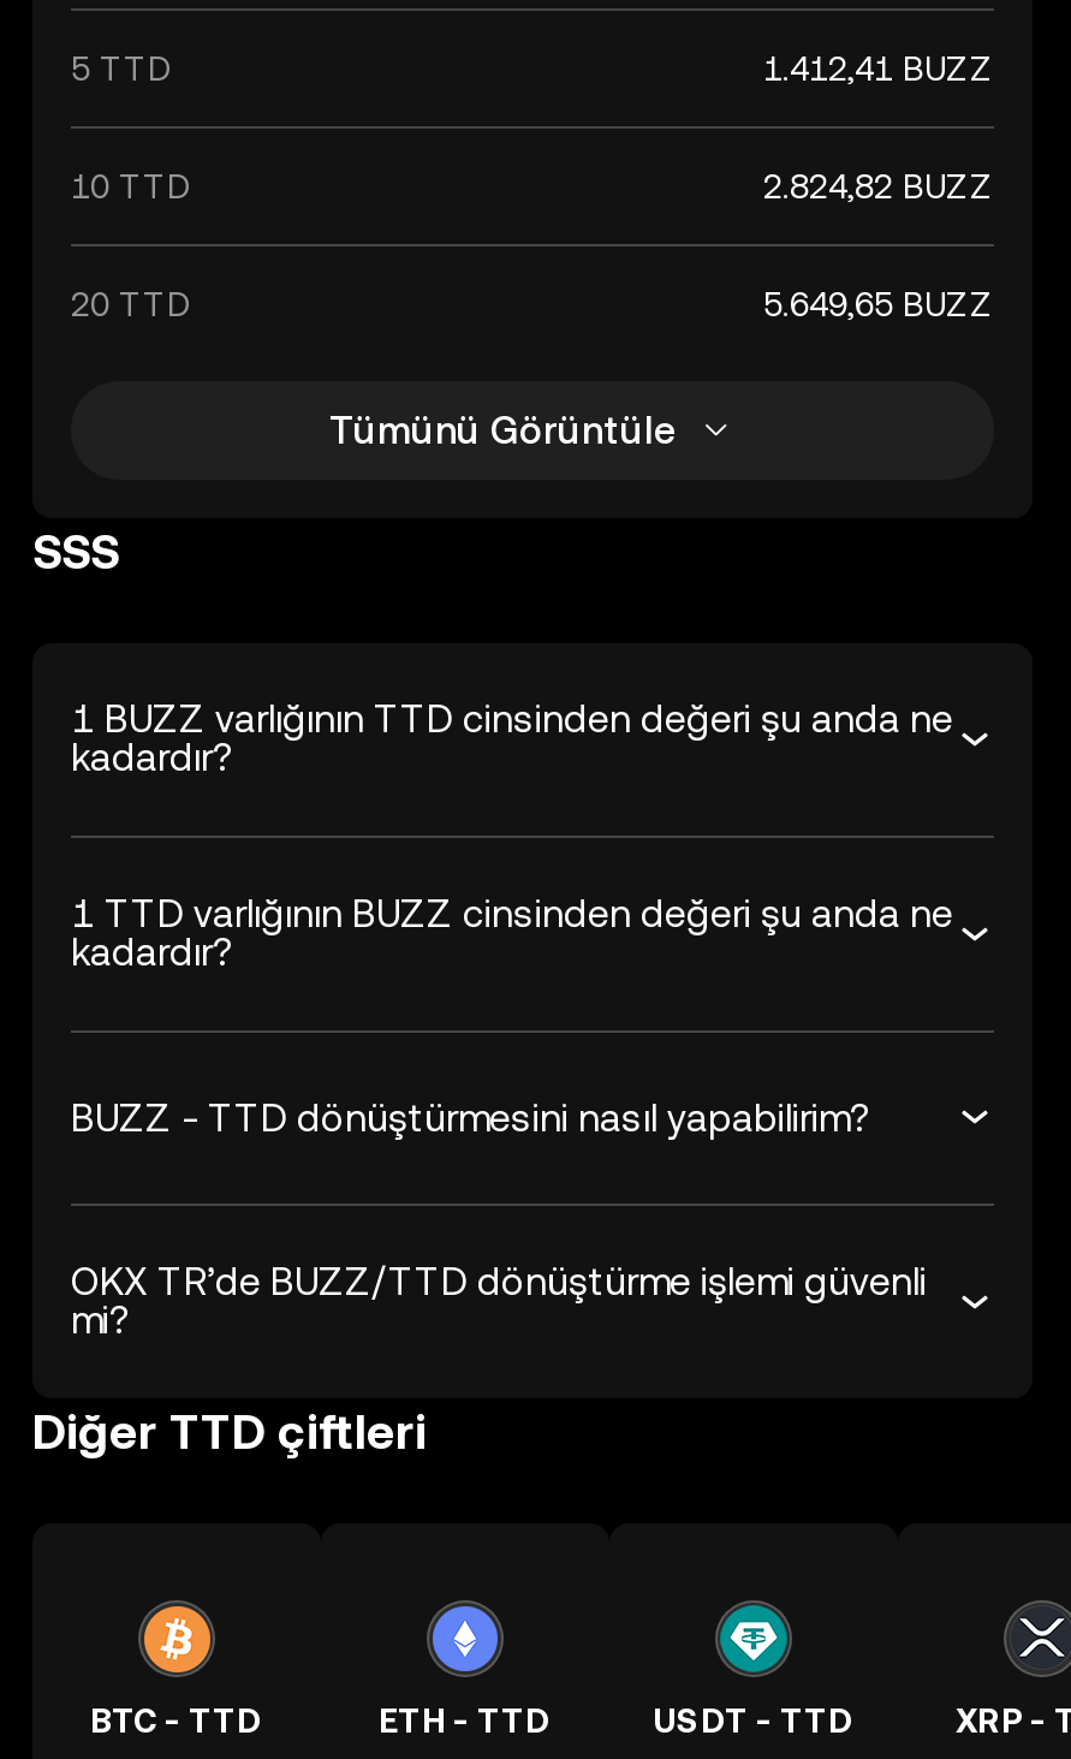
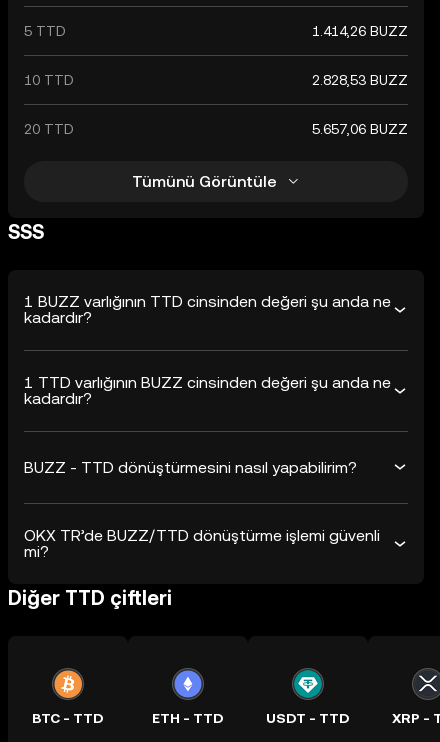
[763,49,994,88] 1.412,41 BUZZ -> [312,23,408,39] 1.414,26 BUZZ
[763,167,994,206] 2.824,82 BUZZ -> [312,72,408,88] 2.828,53 BUZZ
[763,285,994,323] 5.649,65 BUZZ -> [312,121,408,137] 5.657,06 BUZZ

